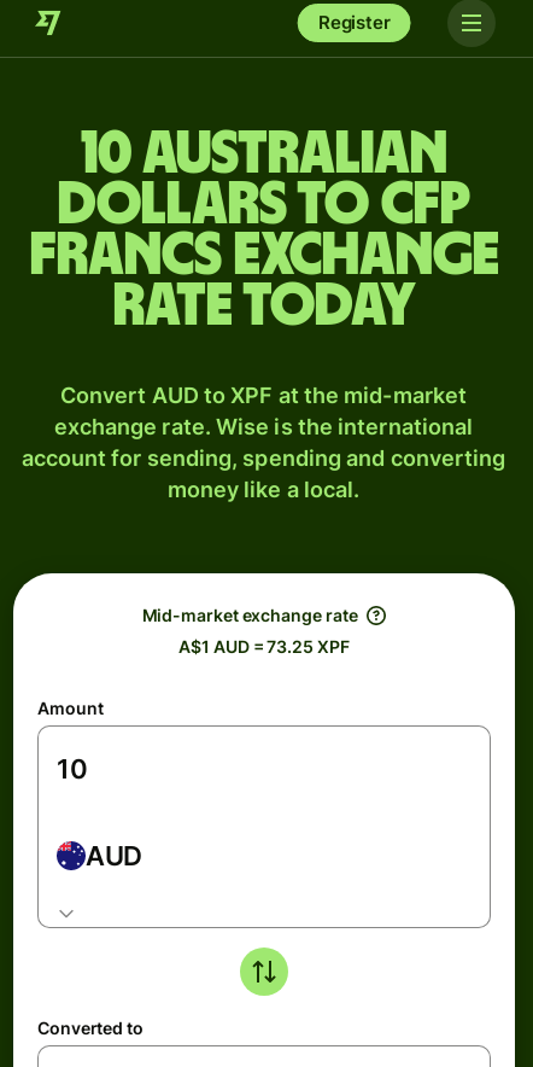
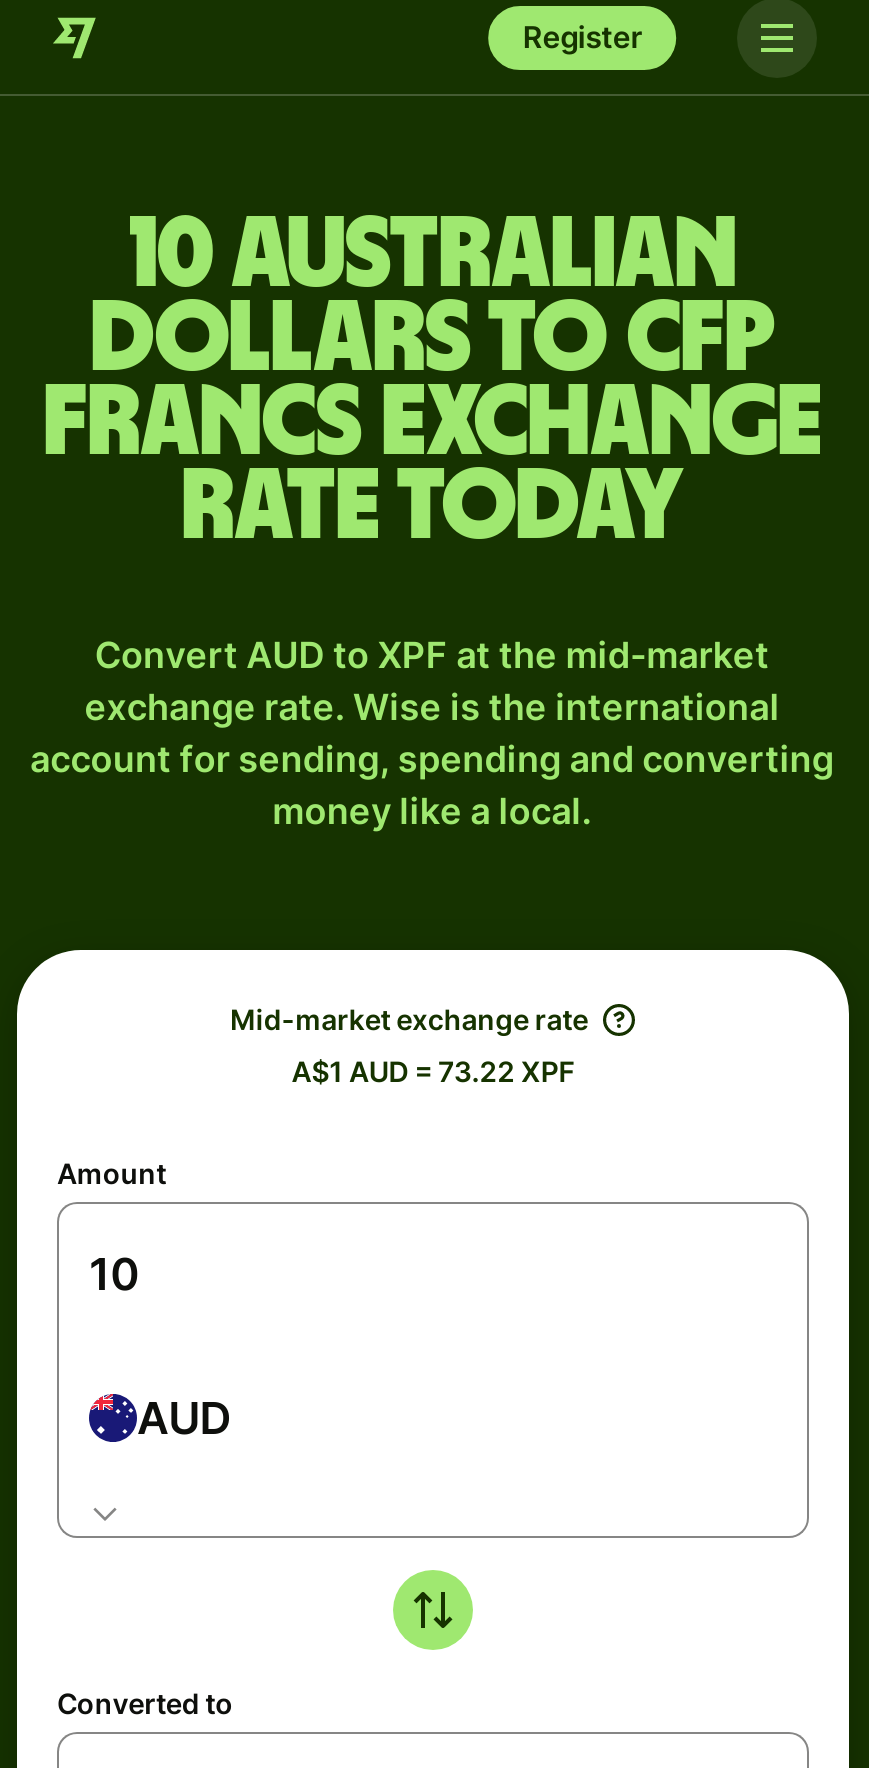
[179,636,349,657] A$1 AUD = 73.25 XPF -> [292,1054,574,1088] A$1 AUD = 73.22 XPF

